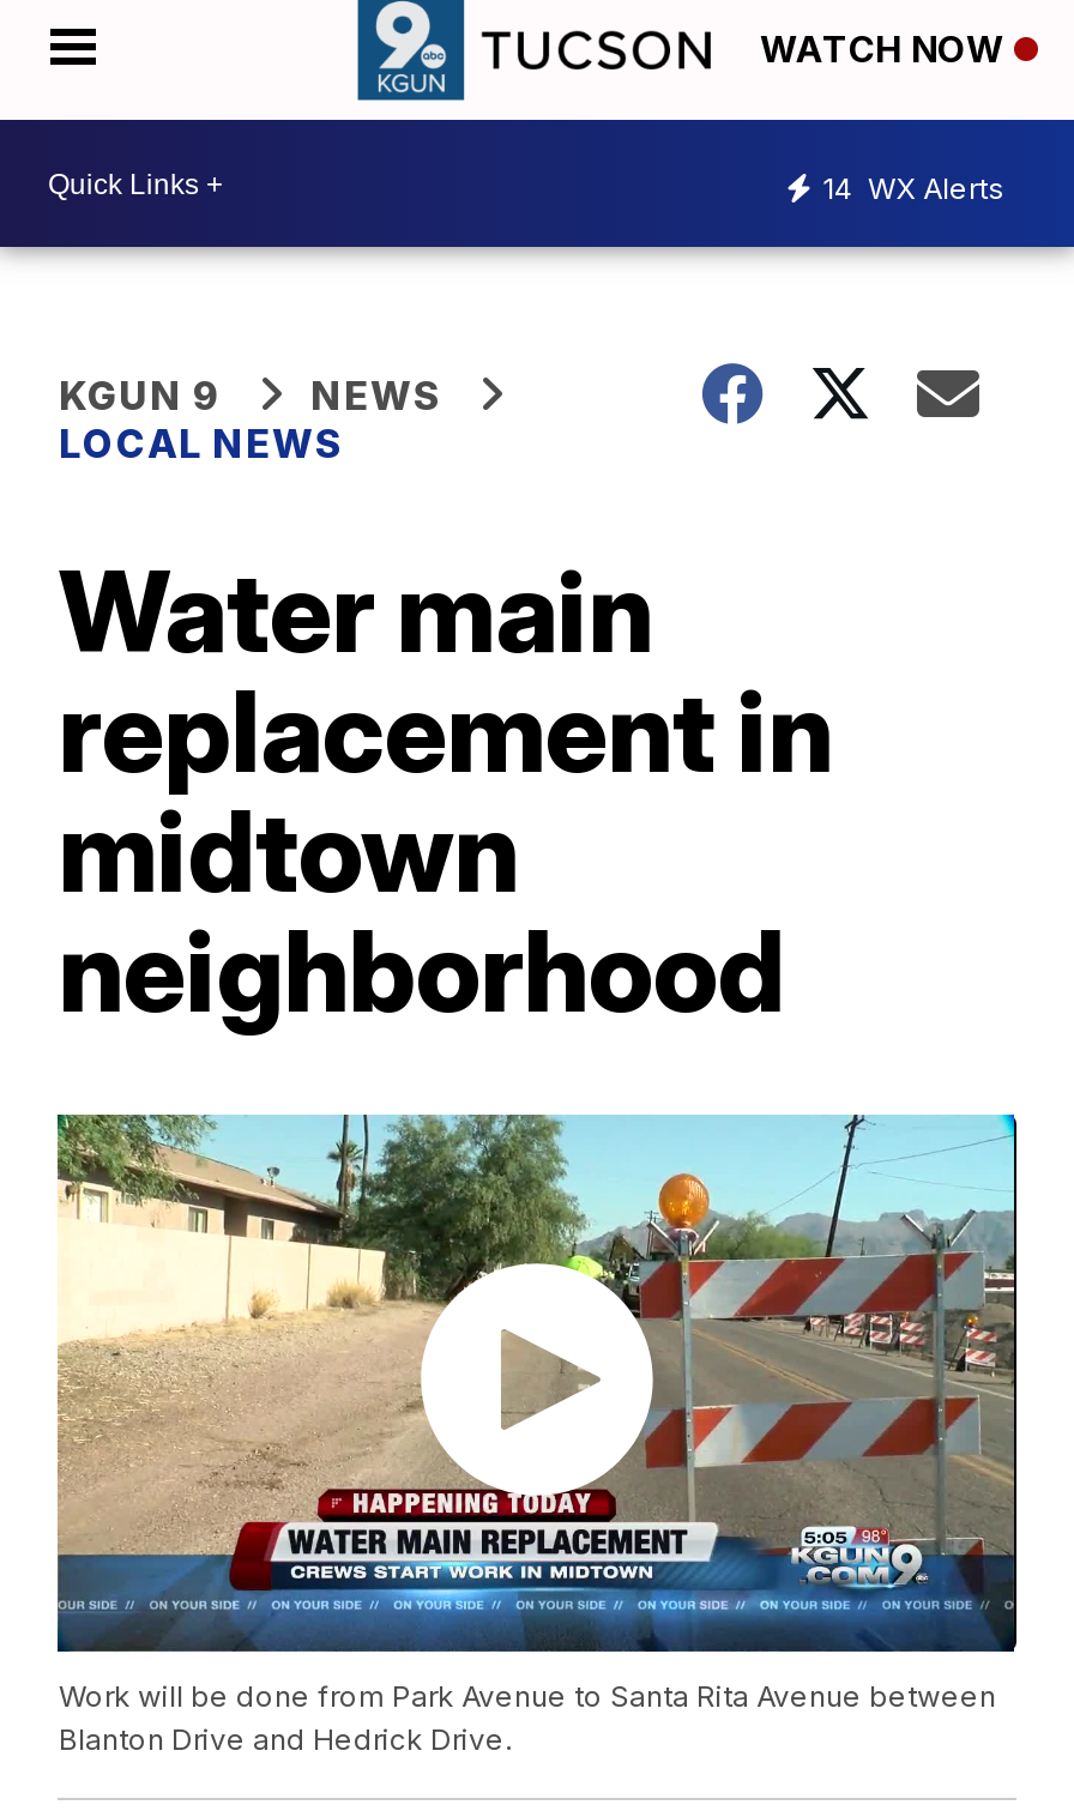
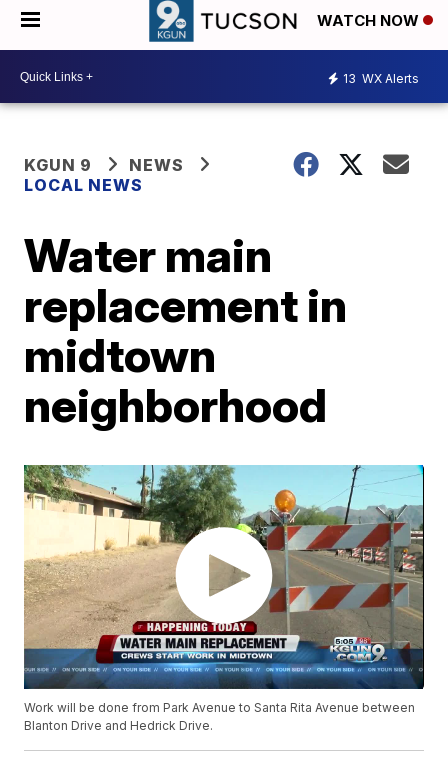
[822,169,1004,205] 14 WX Alerts -> [343,70,419,85] 13 WX Alerts

